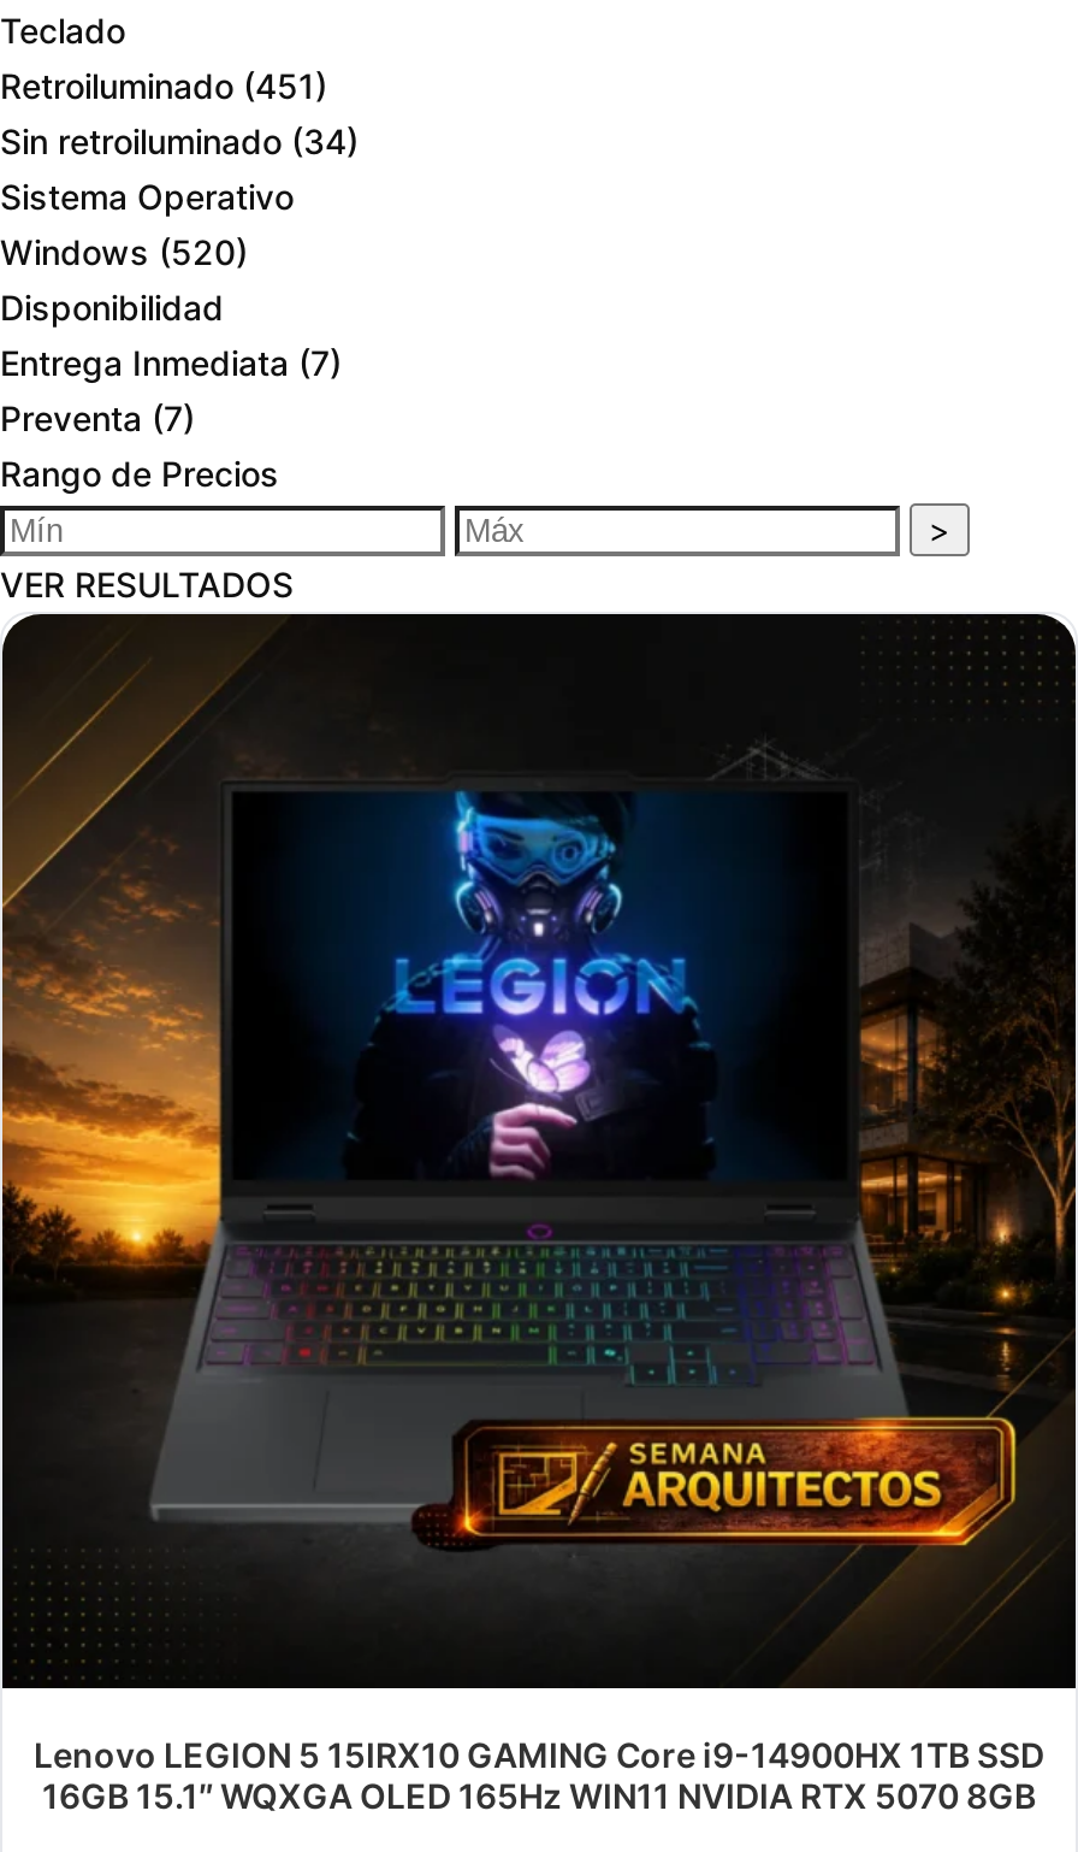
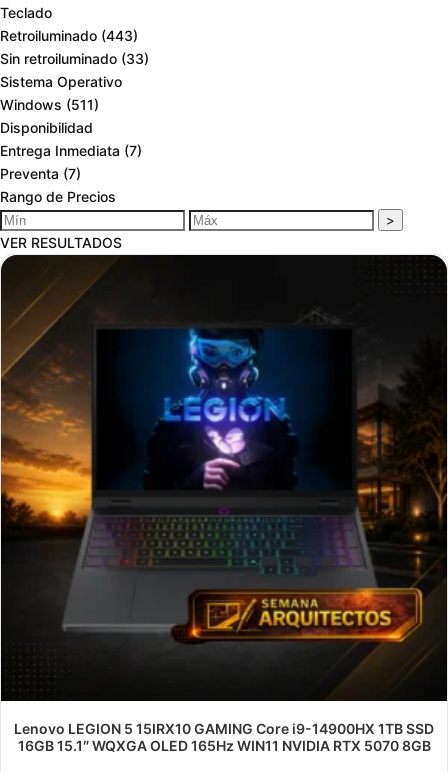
[0,65,327,106] Retroiluminado (451) -> [0,27,138,44] Retroiluminado (443)
[0,120,359,161] Sin retroiluminado (34) -> [0,50,149,67] Sin retroiluminado (33)
[0,231,248,272] Windows (520) -> [0,96,99,113] Windows (511)

